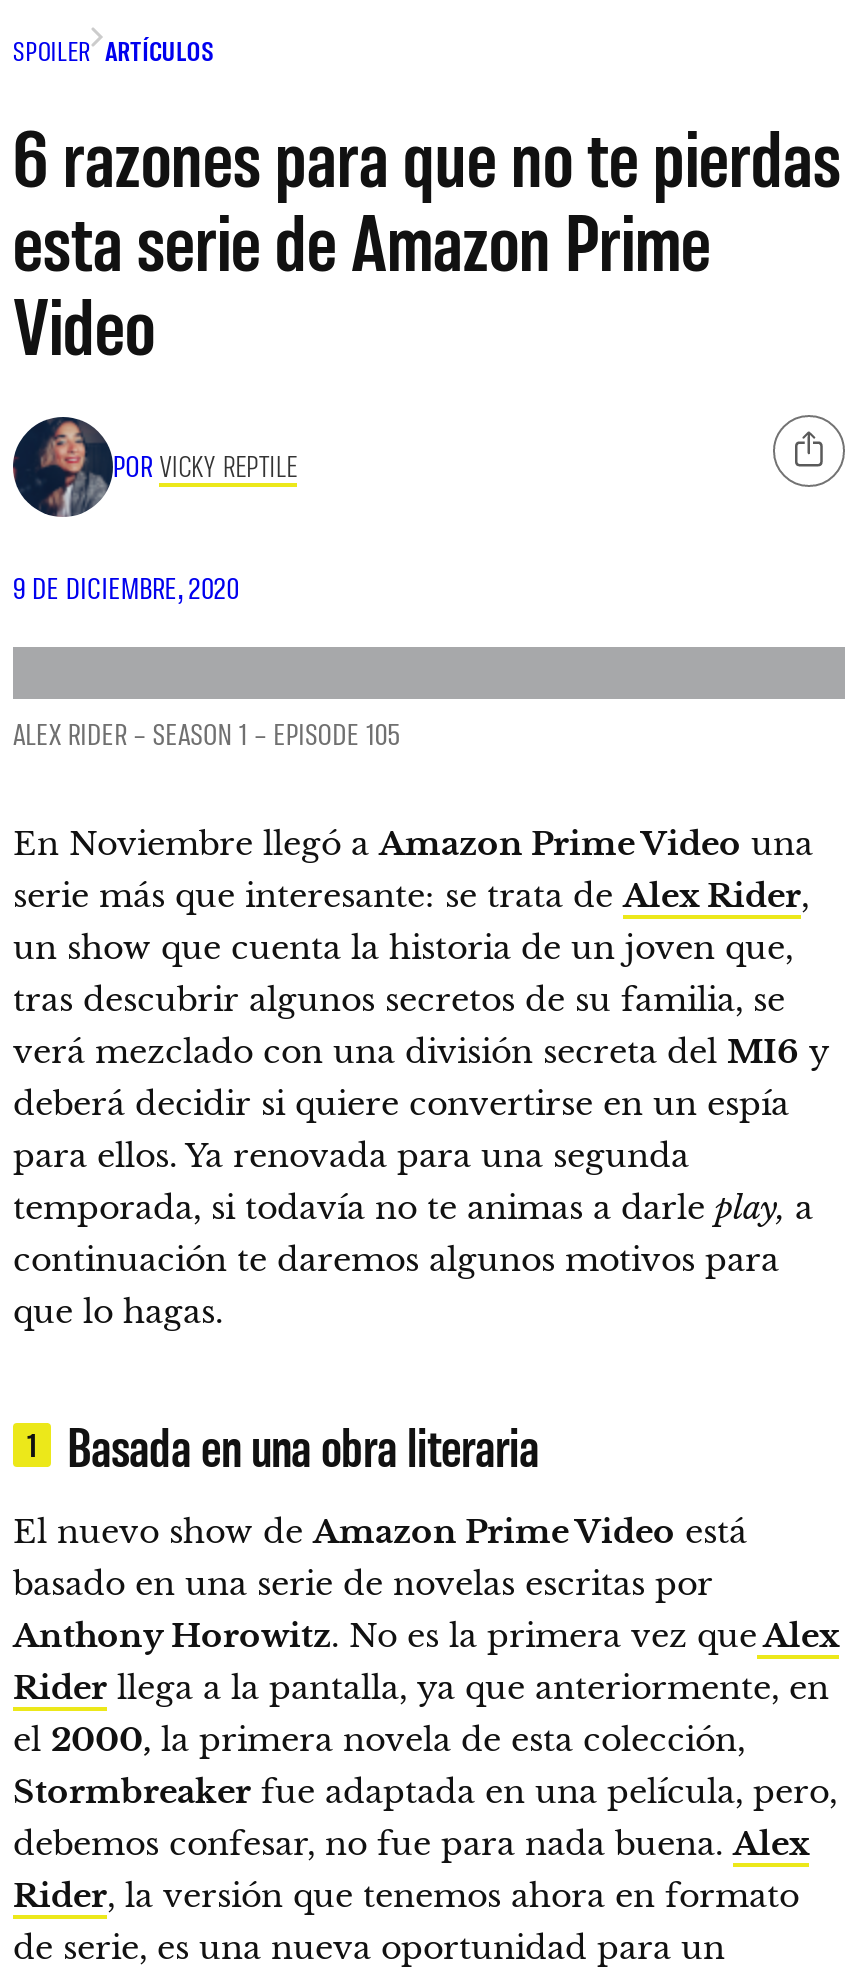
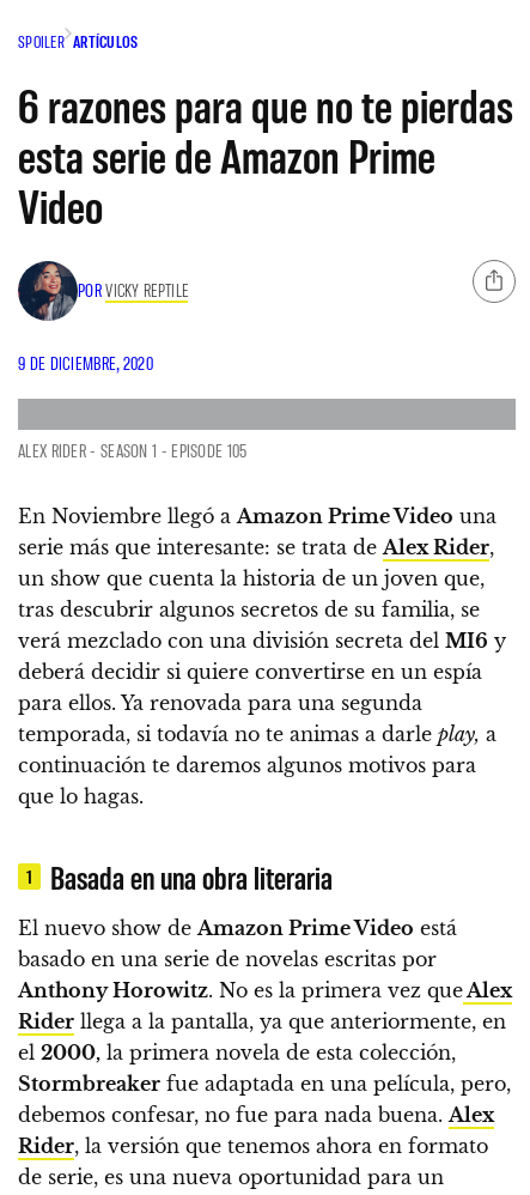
[13,716,400,752] ALEX RIDER – SEASON 1 – EPISODE 105 -> [18,440,247,462] ALEX RIDER - SEASON 1 - EPISODE 105

